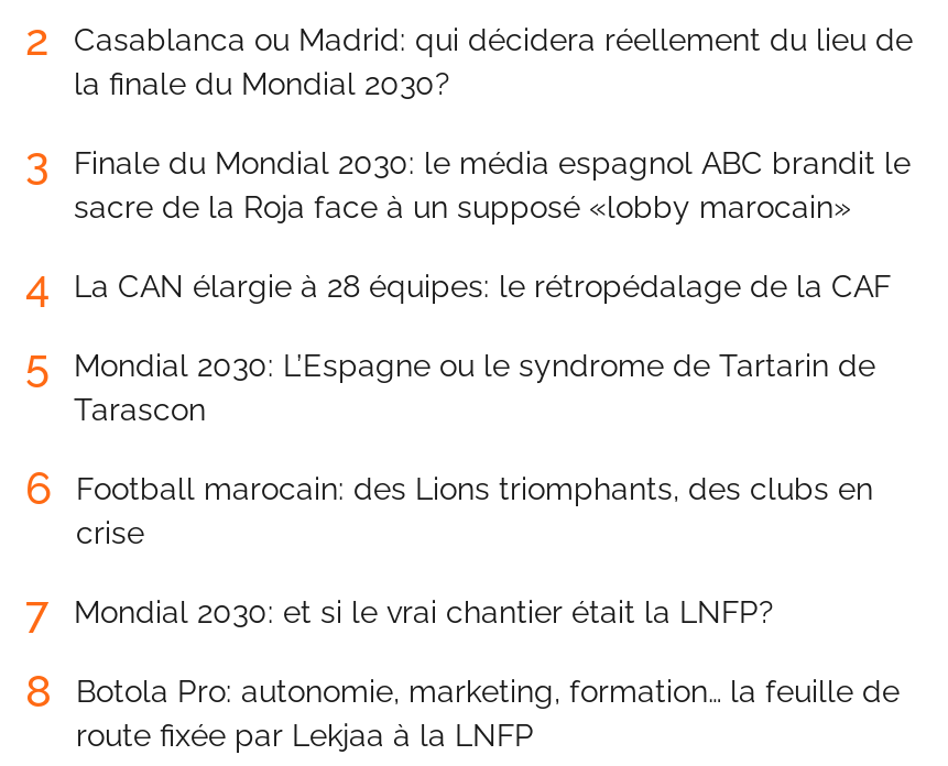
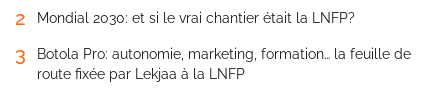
[25,23,913,639] Casablanca ou Madrid: qui décidera réellement du lieu de | la finale du Mondial 2030? | 3 | Finale du Mondial 2030: le média espagnol ABC brandit le | sacre de la Roja face à un supposé «lobby marocain» | 4 | La CAN élargie à 28 équipes: le rétropédalage de la CAF | 5 | Mondial 2030: L’Espagne ou le syndrome de Tartarin de | Tarascon | 6 | Football marocain: des Lions triomphants, des clubs en | crise | 7 -> none
[25,665,900,718] 8 Botola Pro: autonomie, marketing, formation… la feuille de -> [15,42,411,66] 3 Botola Pro: autonomie, marketing, formation… la feuille de

